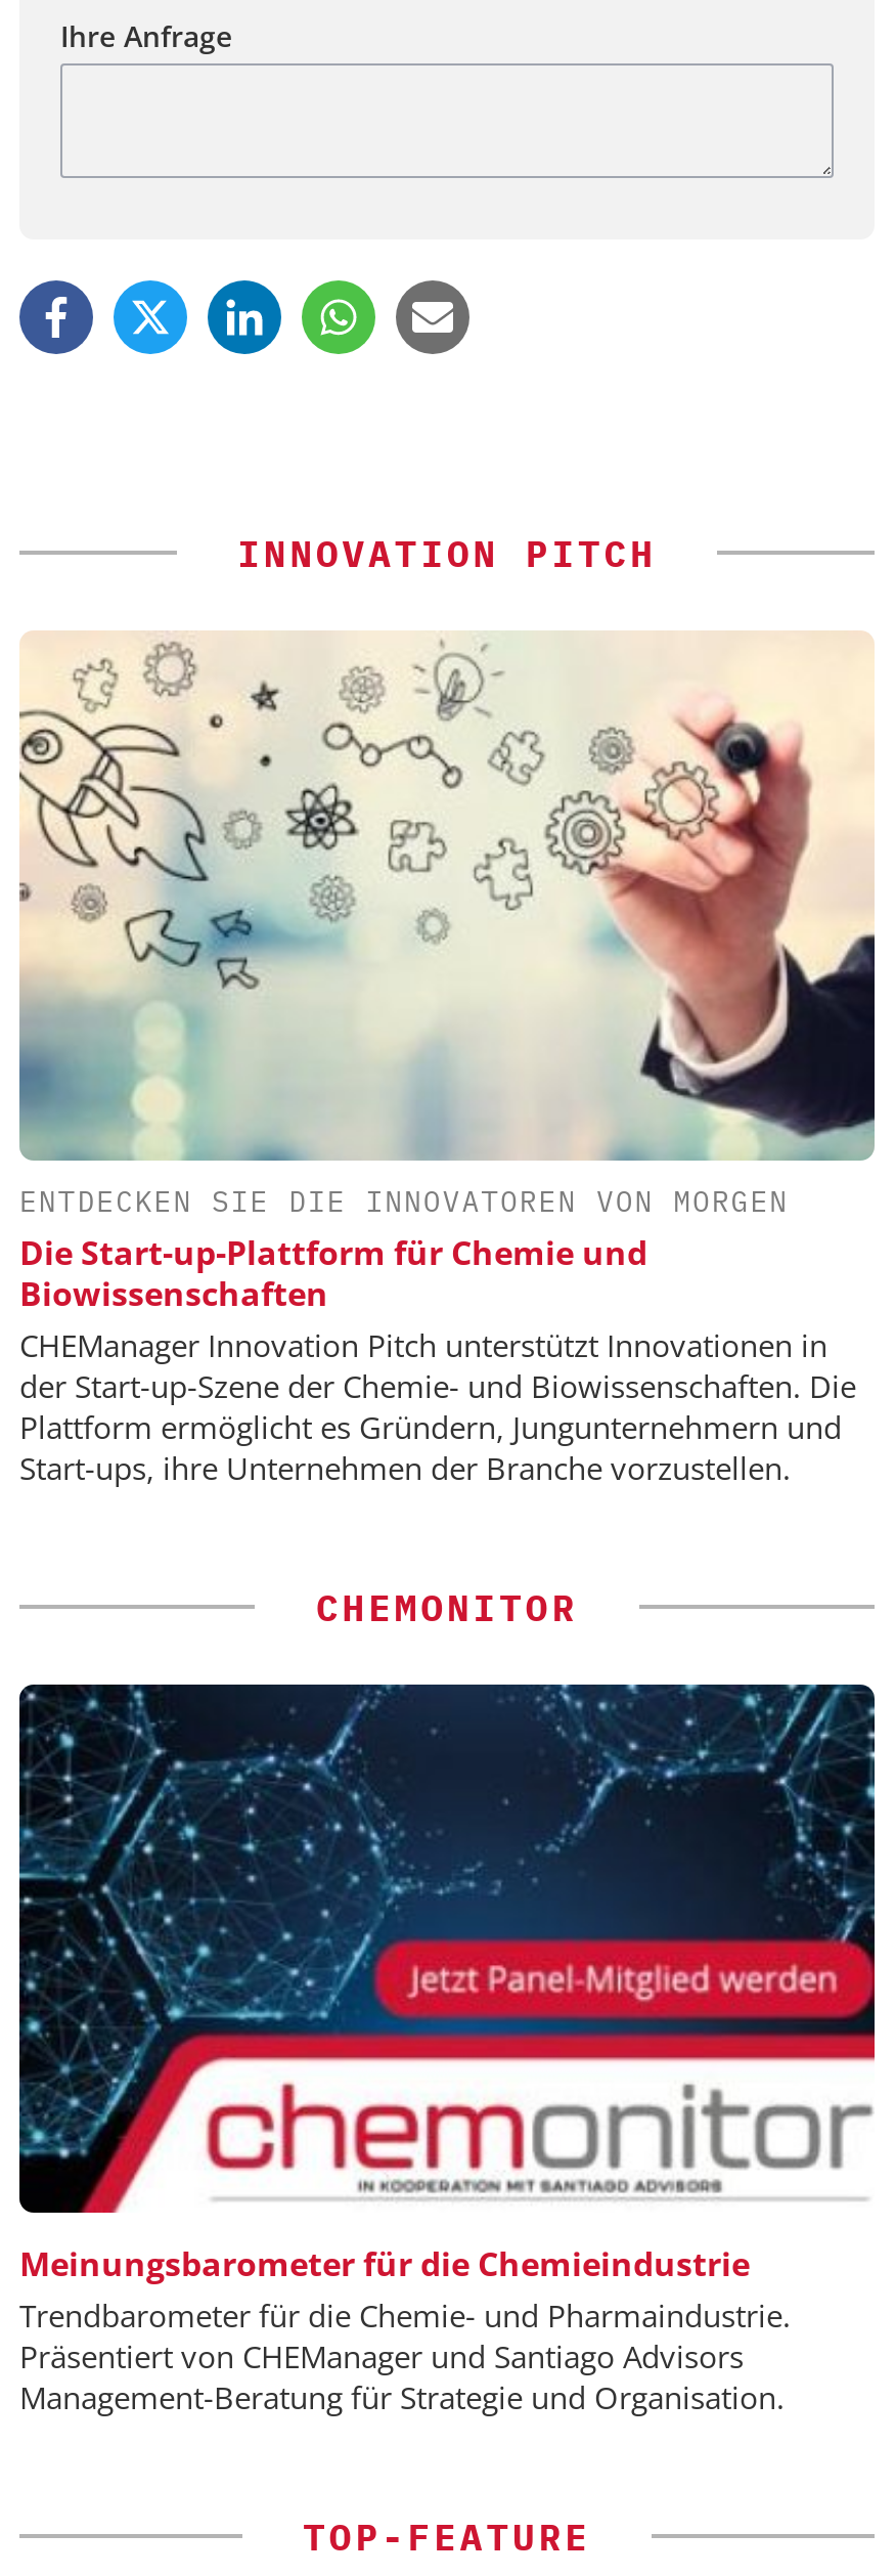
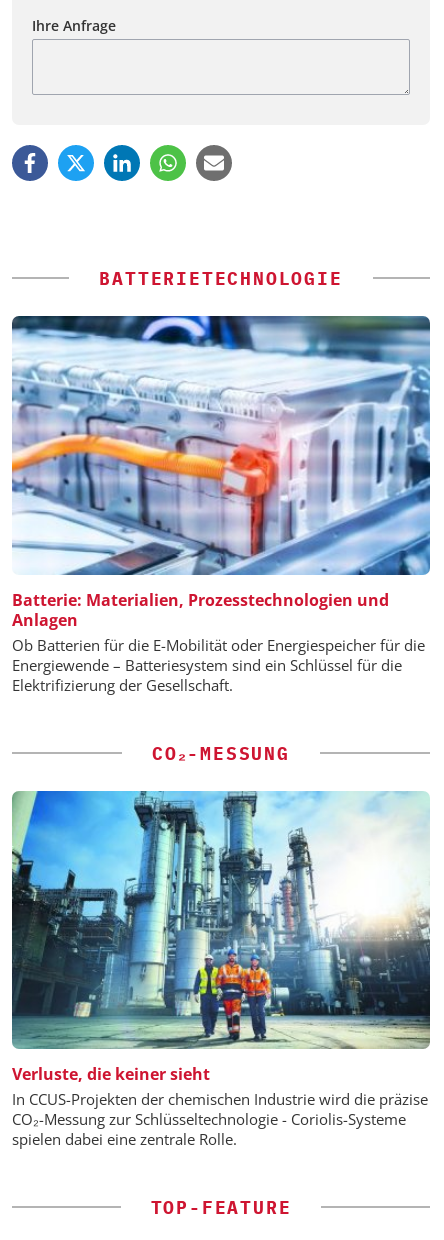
[238,531,656,578] INNOVATION PITCH -> [99,267,343,290] BATTERIETECHNOLOGIE
[19,630,877,1487] [image] | ENTDECKEN SIE DIE INNOVATOREN VON MORGEN | Die Start-up-Plattform für Chemie und | Biowissenschaften | CHEManager Innovation Pitch unterstützt Innovationen in | der Start-up-Szene der Chemie- und Biowissenschaften. Die | Plattform ermöglicht es Gründern, Jungunternehmern und | Start-ups, ihre Unternehmen der Branche vorzustellen. -> [11,315,431,695] [image] | Batterie: Materialien, Prozesstechnologien und | Anlagen | Ob Batterien für die E-Mobilität oder Energiespeicher für die | Energiewende – Batteriesystem sind ein Schlüssel für die | Elektrifizierung der Gesellschaft.
[316,1584,578,1631] CHEMONITOR -> [152,742,290,765] CO₂-MESSUNG
[17,1683,877,2418] [image] | Meinungsbarometer für die Chemieindustrie | Trendbarometer für die Chemie- und Pharmaindustrie. | Präsentiert von CHEManager und Santiago Advisors | Management-Beratung für Strategie und Organisation. -> [11,790,431,1149] [image] | Verluste, die keiner sieht | In CCUS-Projekten der chemischen Industrie wird die präzise | CO₂-Messung zur Schlüsseltechnologie - Coriolis-Systeme | spielen dabei eine zentrale Rolle.

